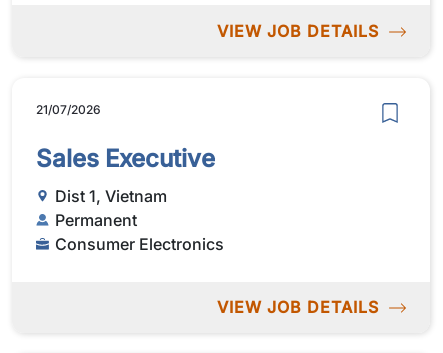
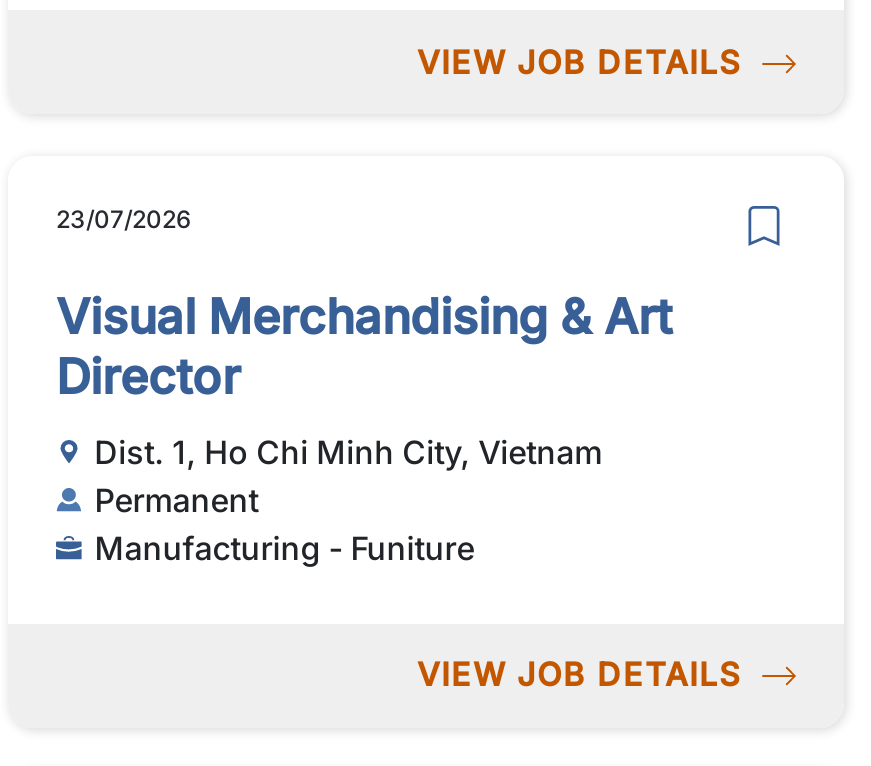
[36,102,101,117] 21/07/2026 -> [56,204,192,234] 23/07/2026
[36,144,215,206] Sales Executive | Dist 1, Vietnam -> [56,288,672,472] Visual Merchandising & Art | Director | Dist. 1, Ho Chi Minh City, Vietnam
[55,234,224,254] Consumer Electronics -> [94,528,474,568] Manufacturing - Funiture

